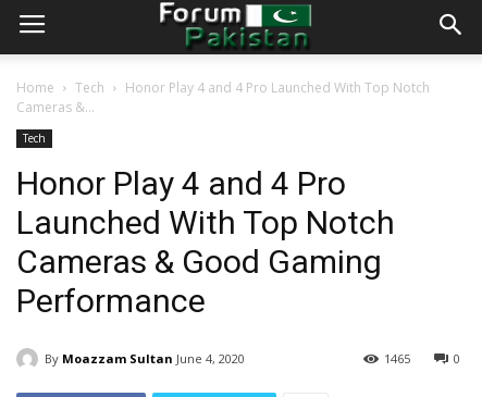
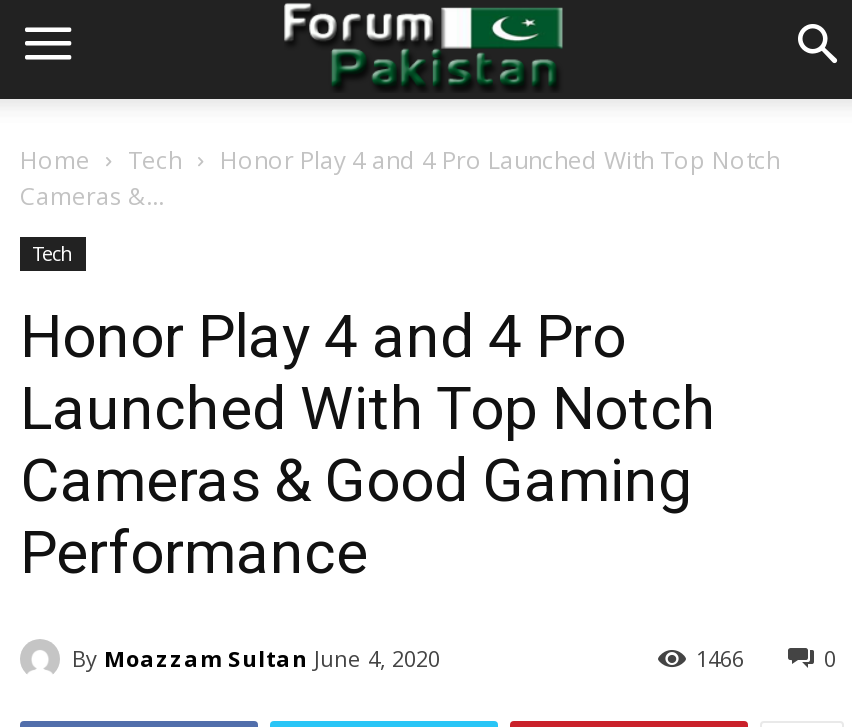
[384,350,410,367] 1465 -> [696,643,744,673] 1466

